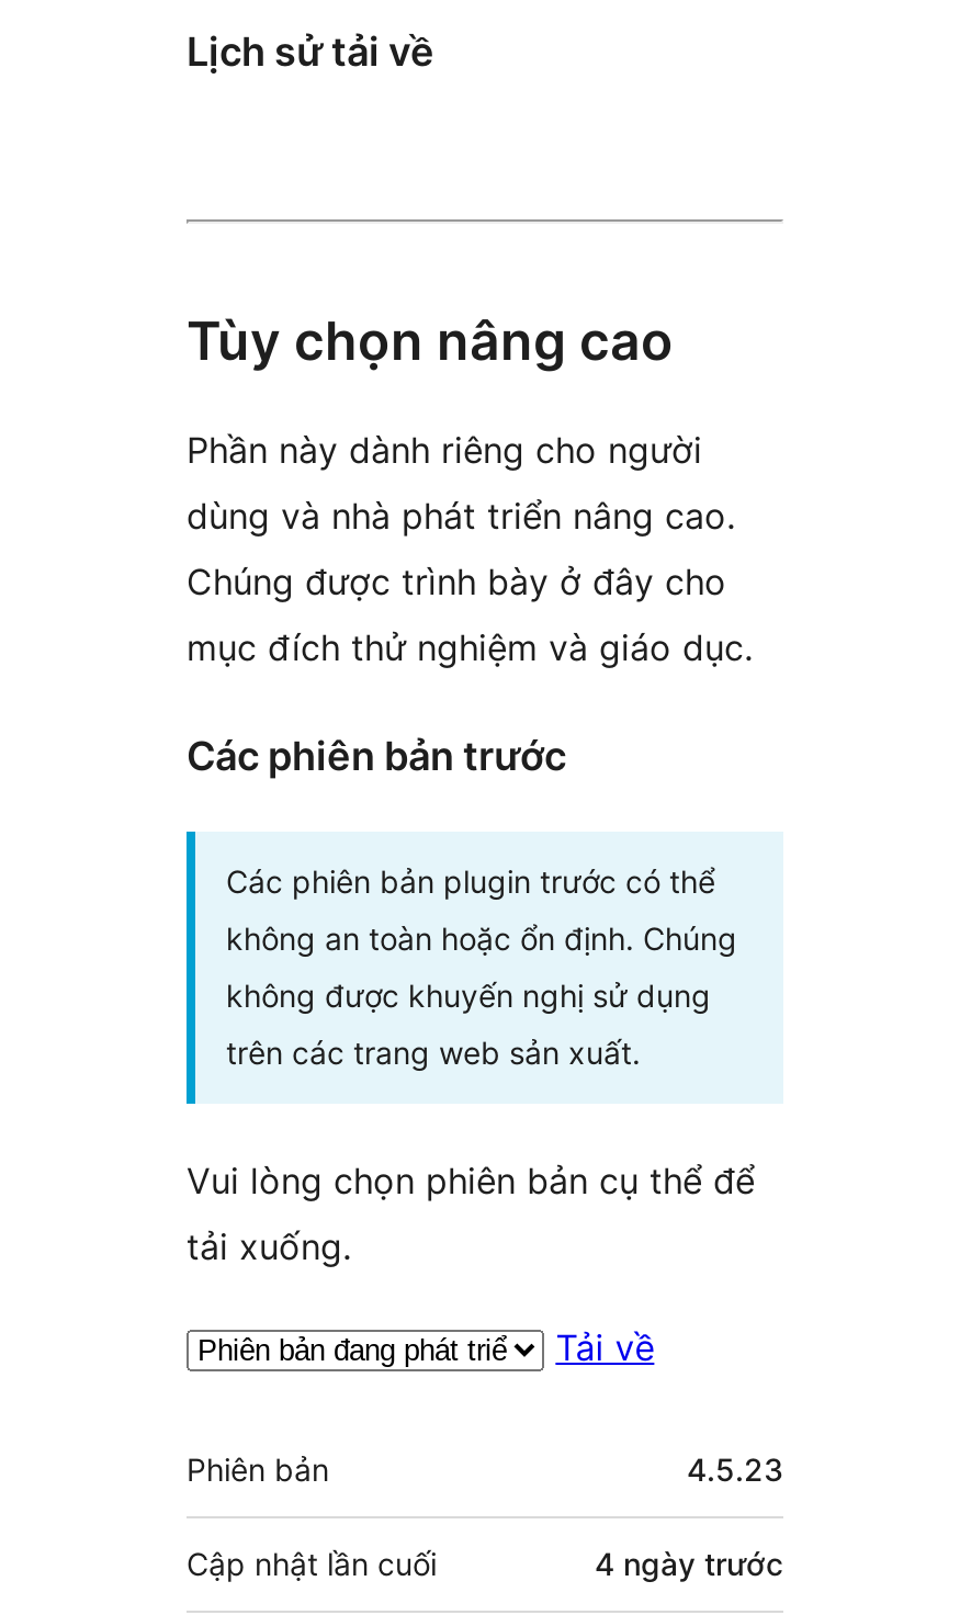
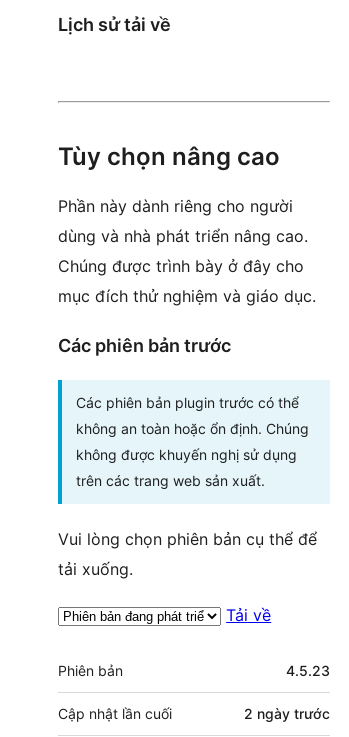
[595,1544,783,1581] 4 ngày trước -> [244,705,330,722] 2 ngày trước

